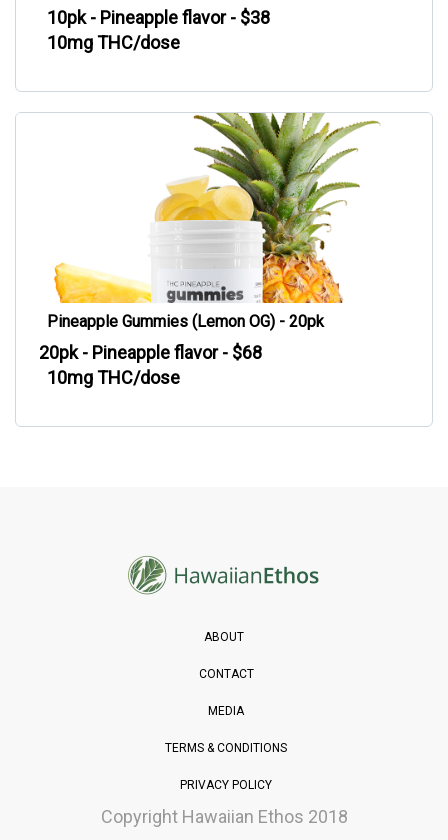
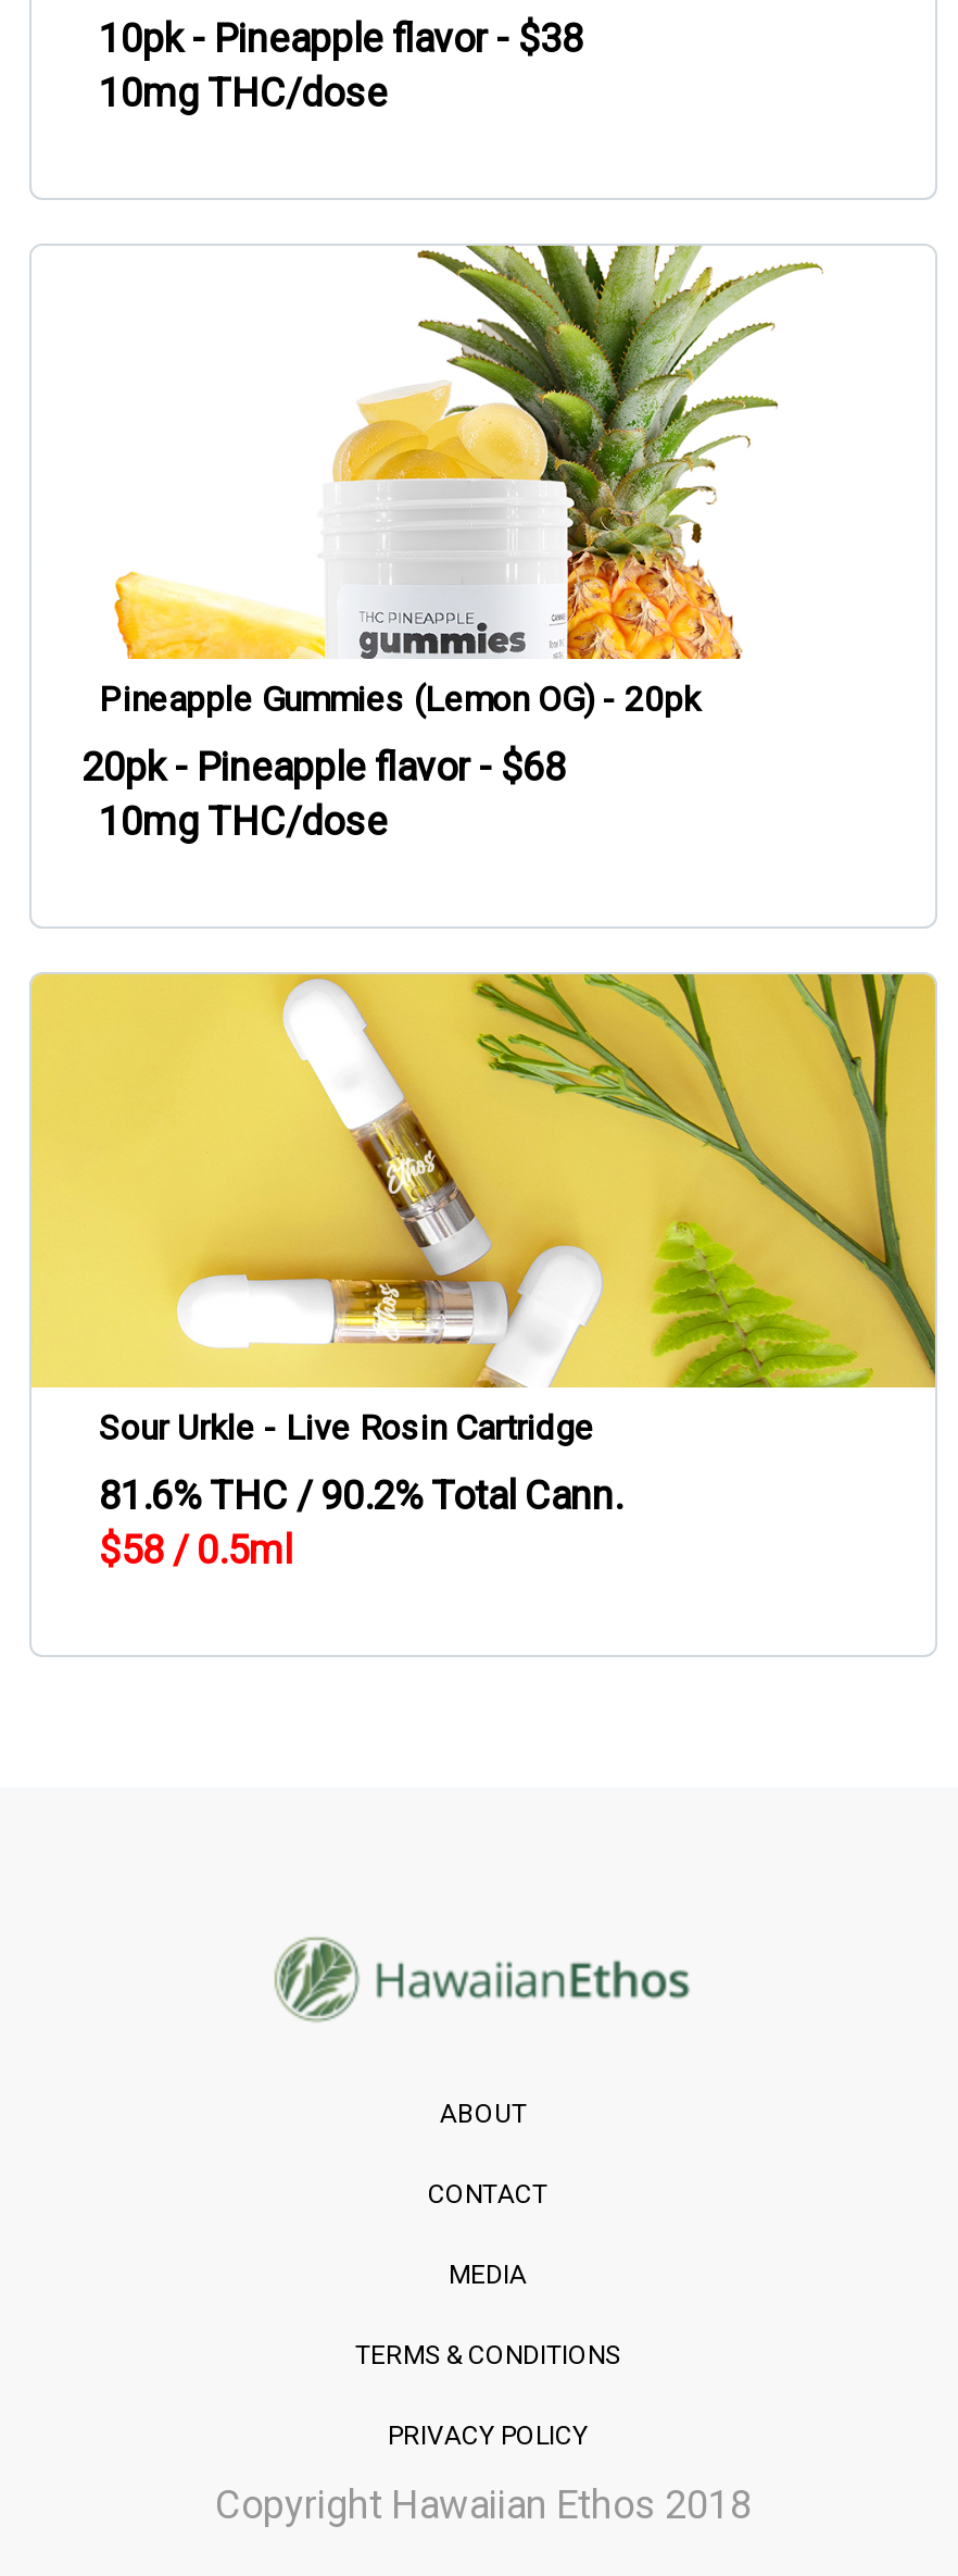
none -> [29,972,937,1572] [image] | Sour Urkle - Live Rosin Cartridge | 81.6% THC / 90.2% Total Cann. | $58 / 0.5ml

